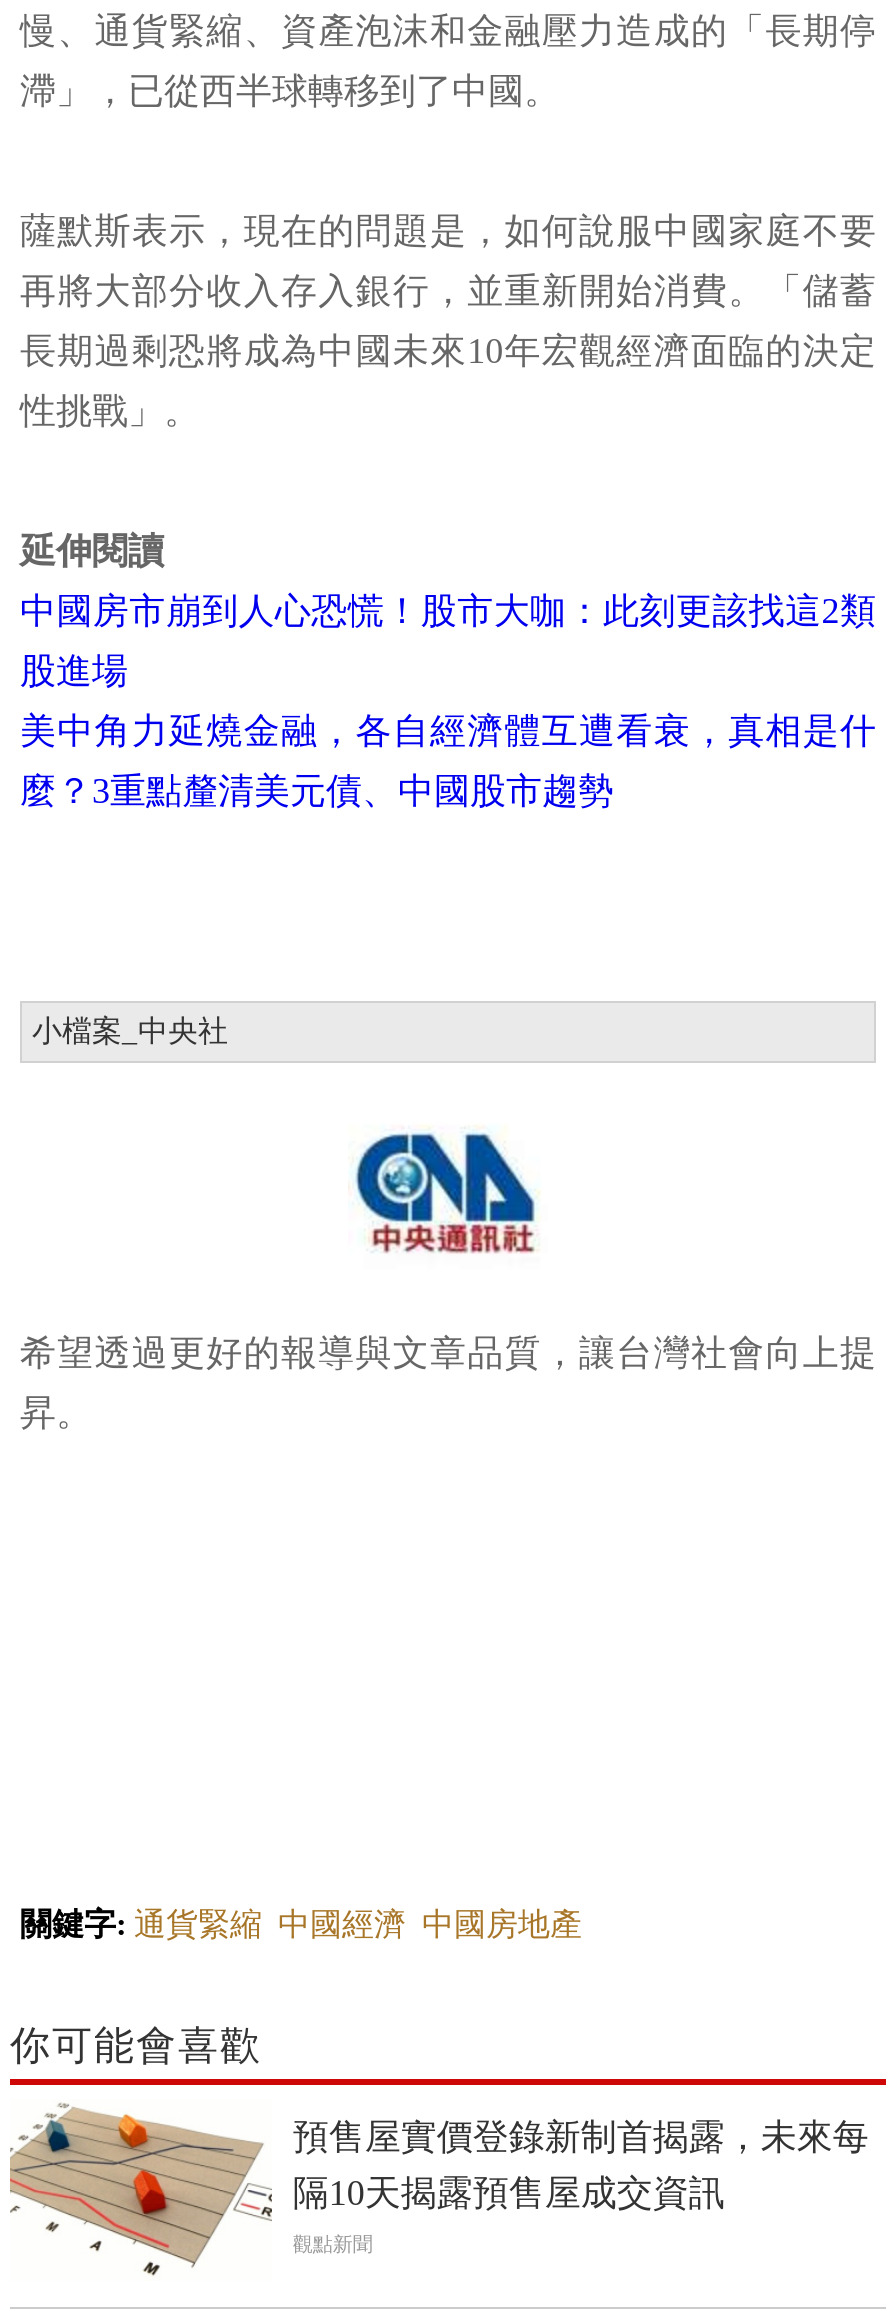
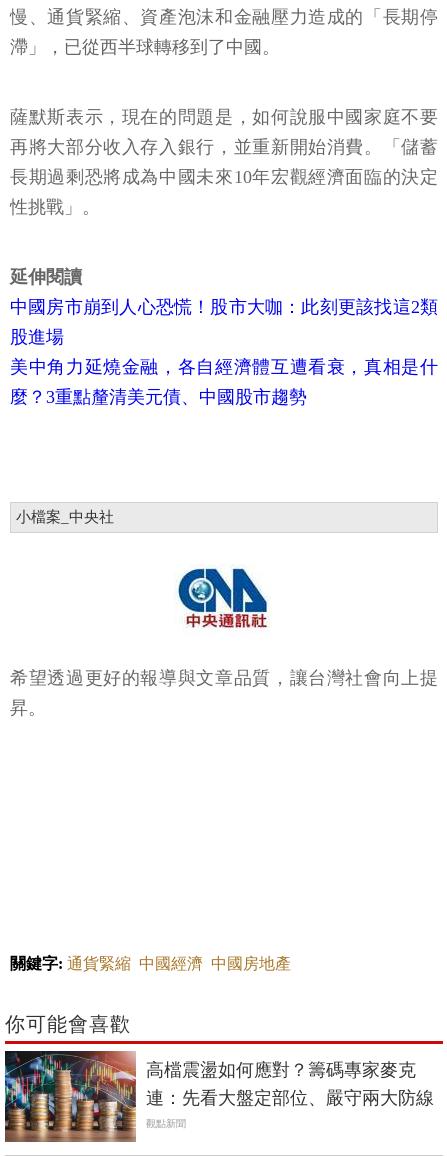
[8,2099,869,2281] [image] | 預售屋實價登錄新制首揭露，未來每 | 隔10天揭露預售屋成交資訊 -> [4,1050,434,1143] [image] | 高檔震盪如何應對？籌碼專家麥克 | 連：先看大盤定部位、嚴守兩大防線

